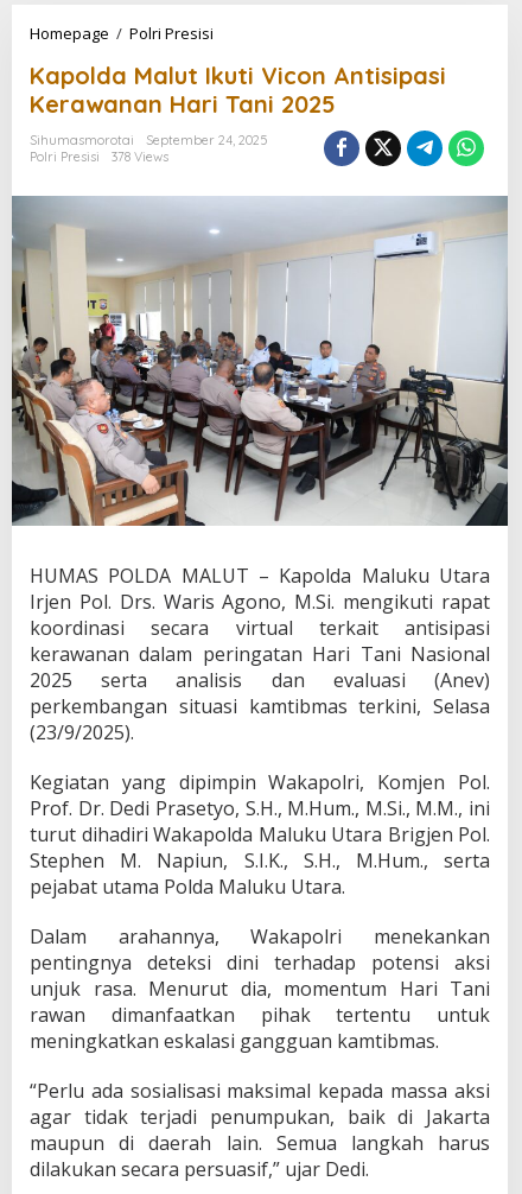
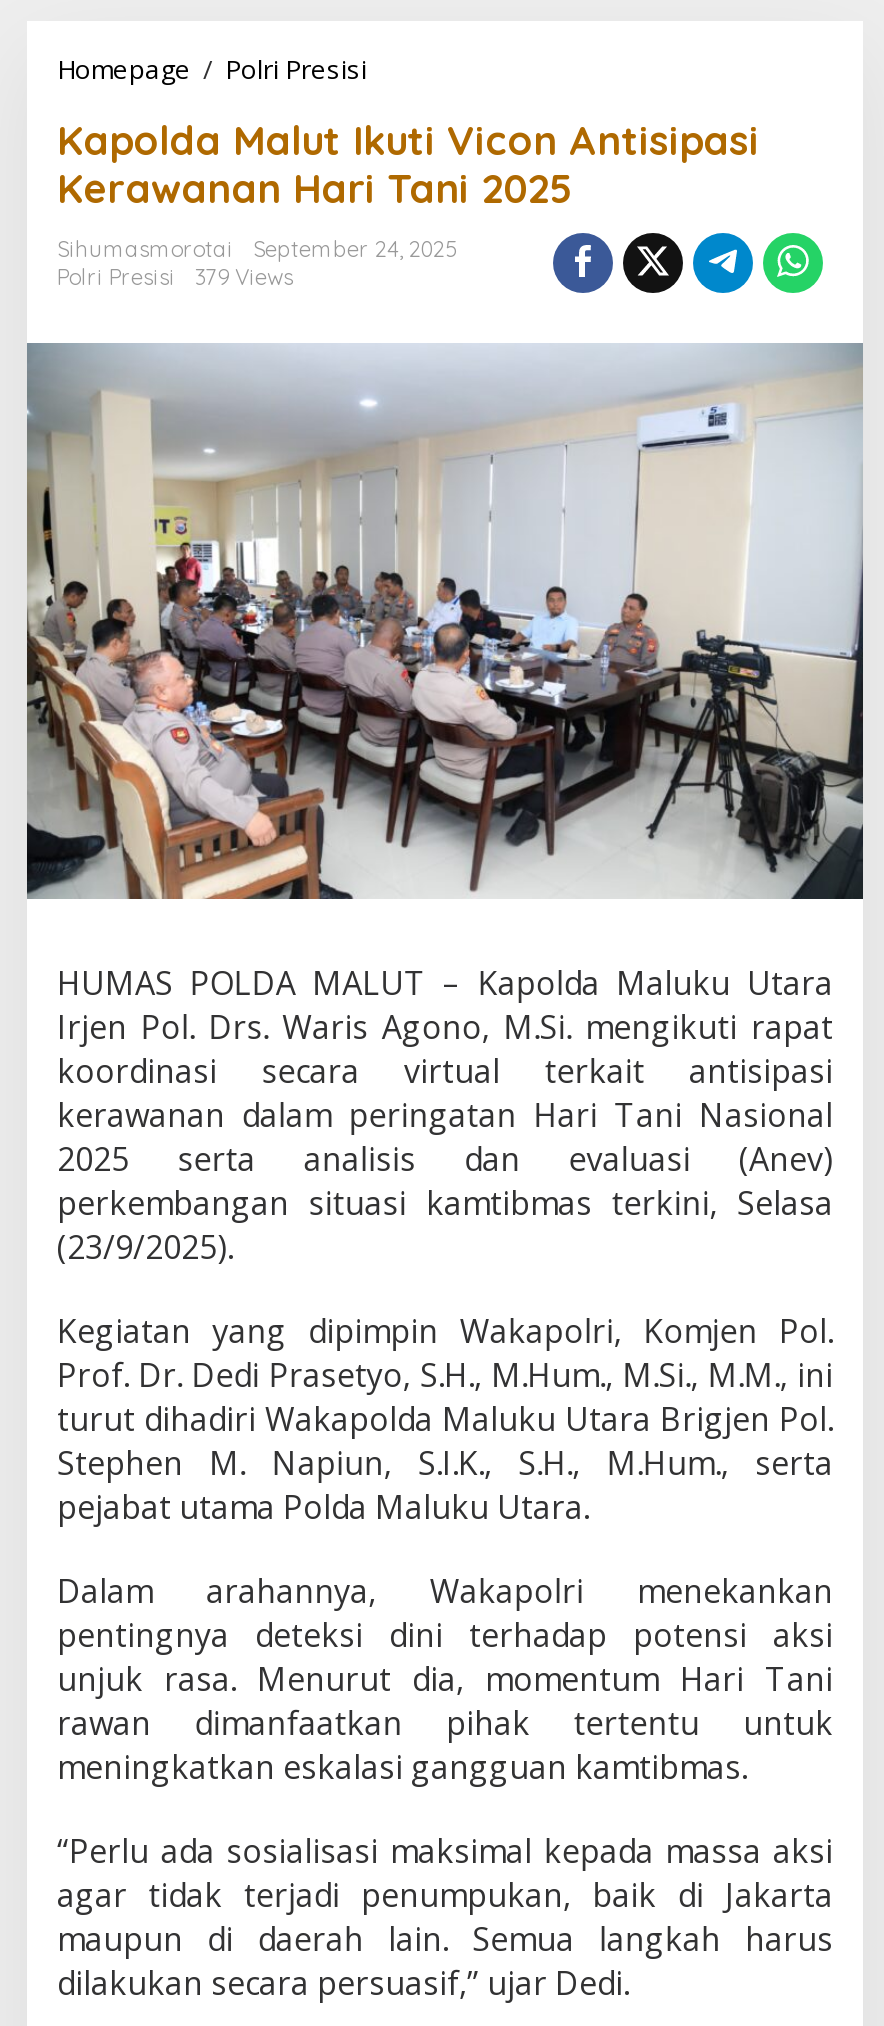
[30,148,168,165] Polri Presisi 378 Views -> [57,262,293,290] Polri Presisi 379 Views

